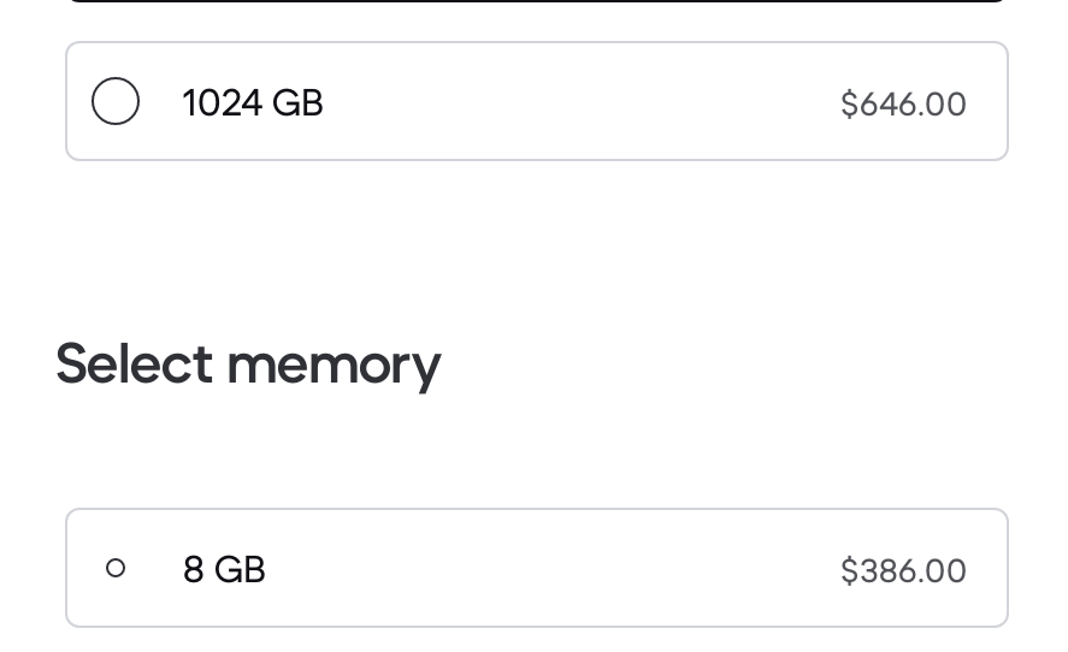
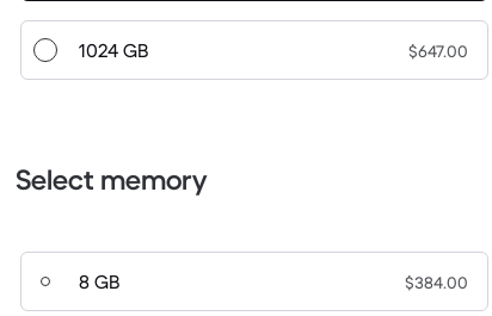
[840,83,968,126] $646.00 -> [408,41,468,62] $647.00
[840,550,968,593] $386.00 -> [405,272,468,294] $384.00

